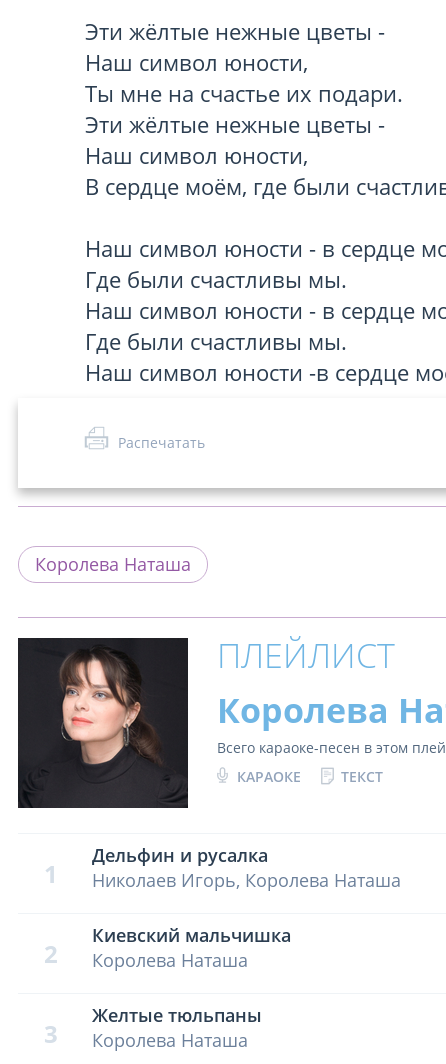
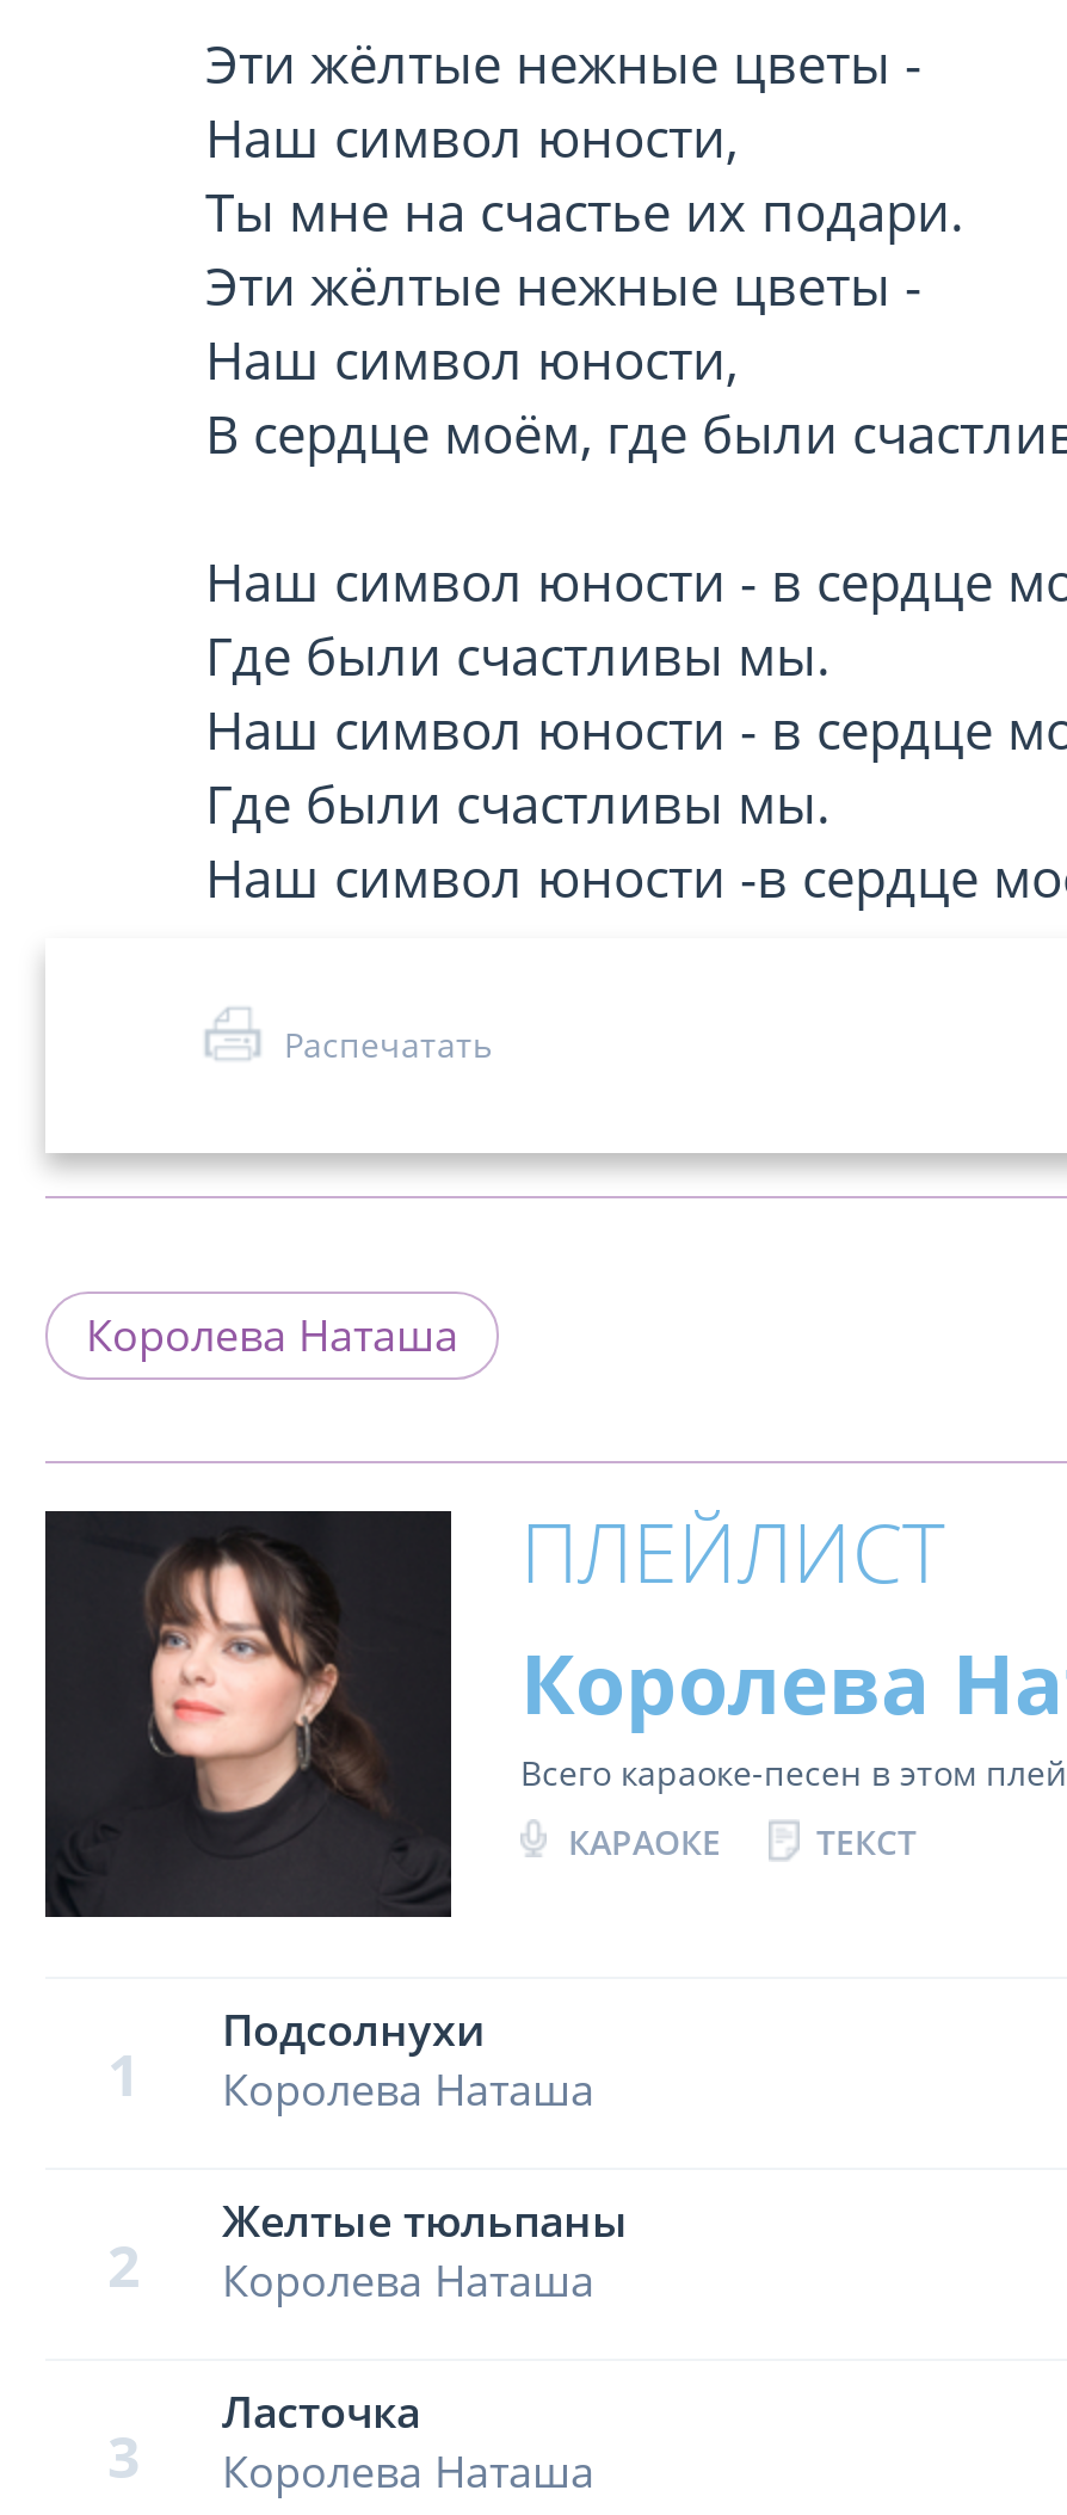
[92,843,401,892] Дельфин и русалка | Николаев Игорь, Королева Наташа -> [222,2001,594,2118] Подсолнухи | Королева Наташа
[92,923,291,947] Киевский мальчишка -> none
none -> [222,2383,420,2440] Ласточка
moved [92,1003,262,1027] -> [222,2192,628,2249]: Желтые тюльпаны

